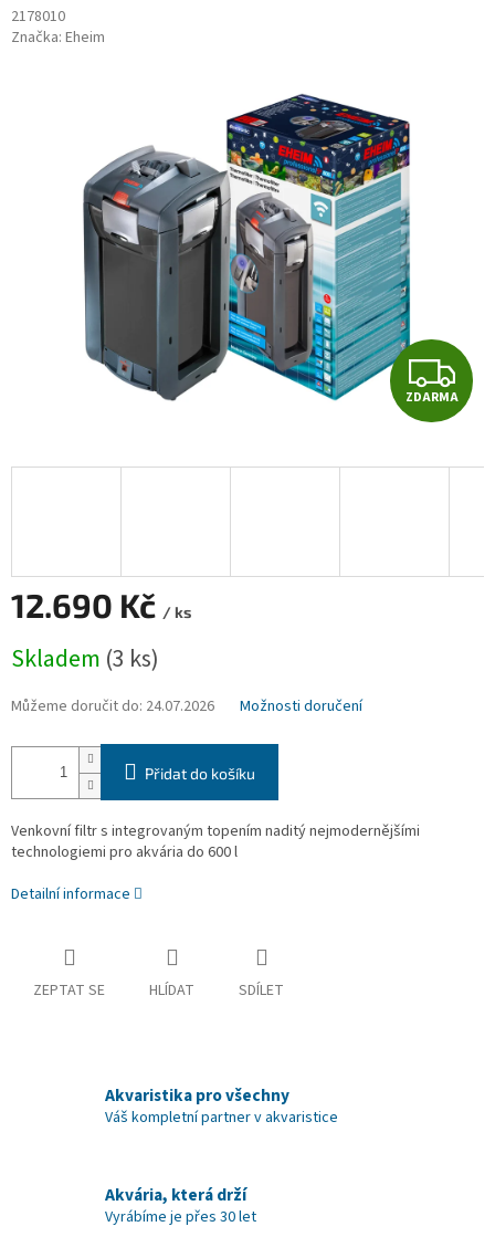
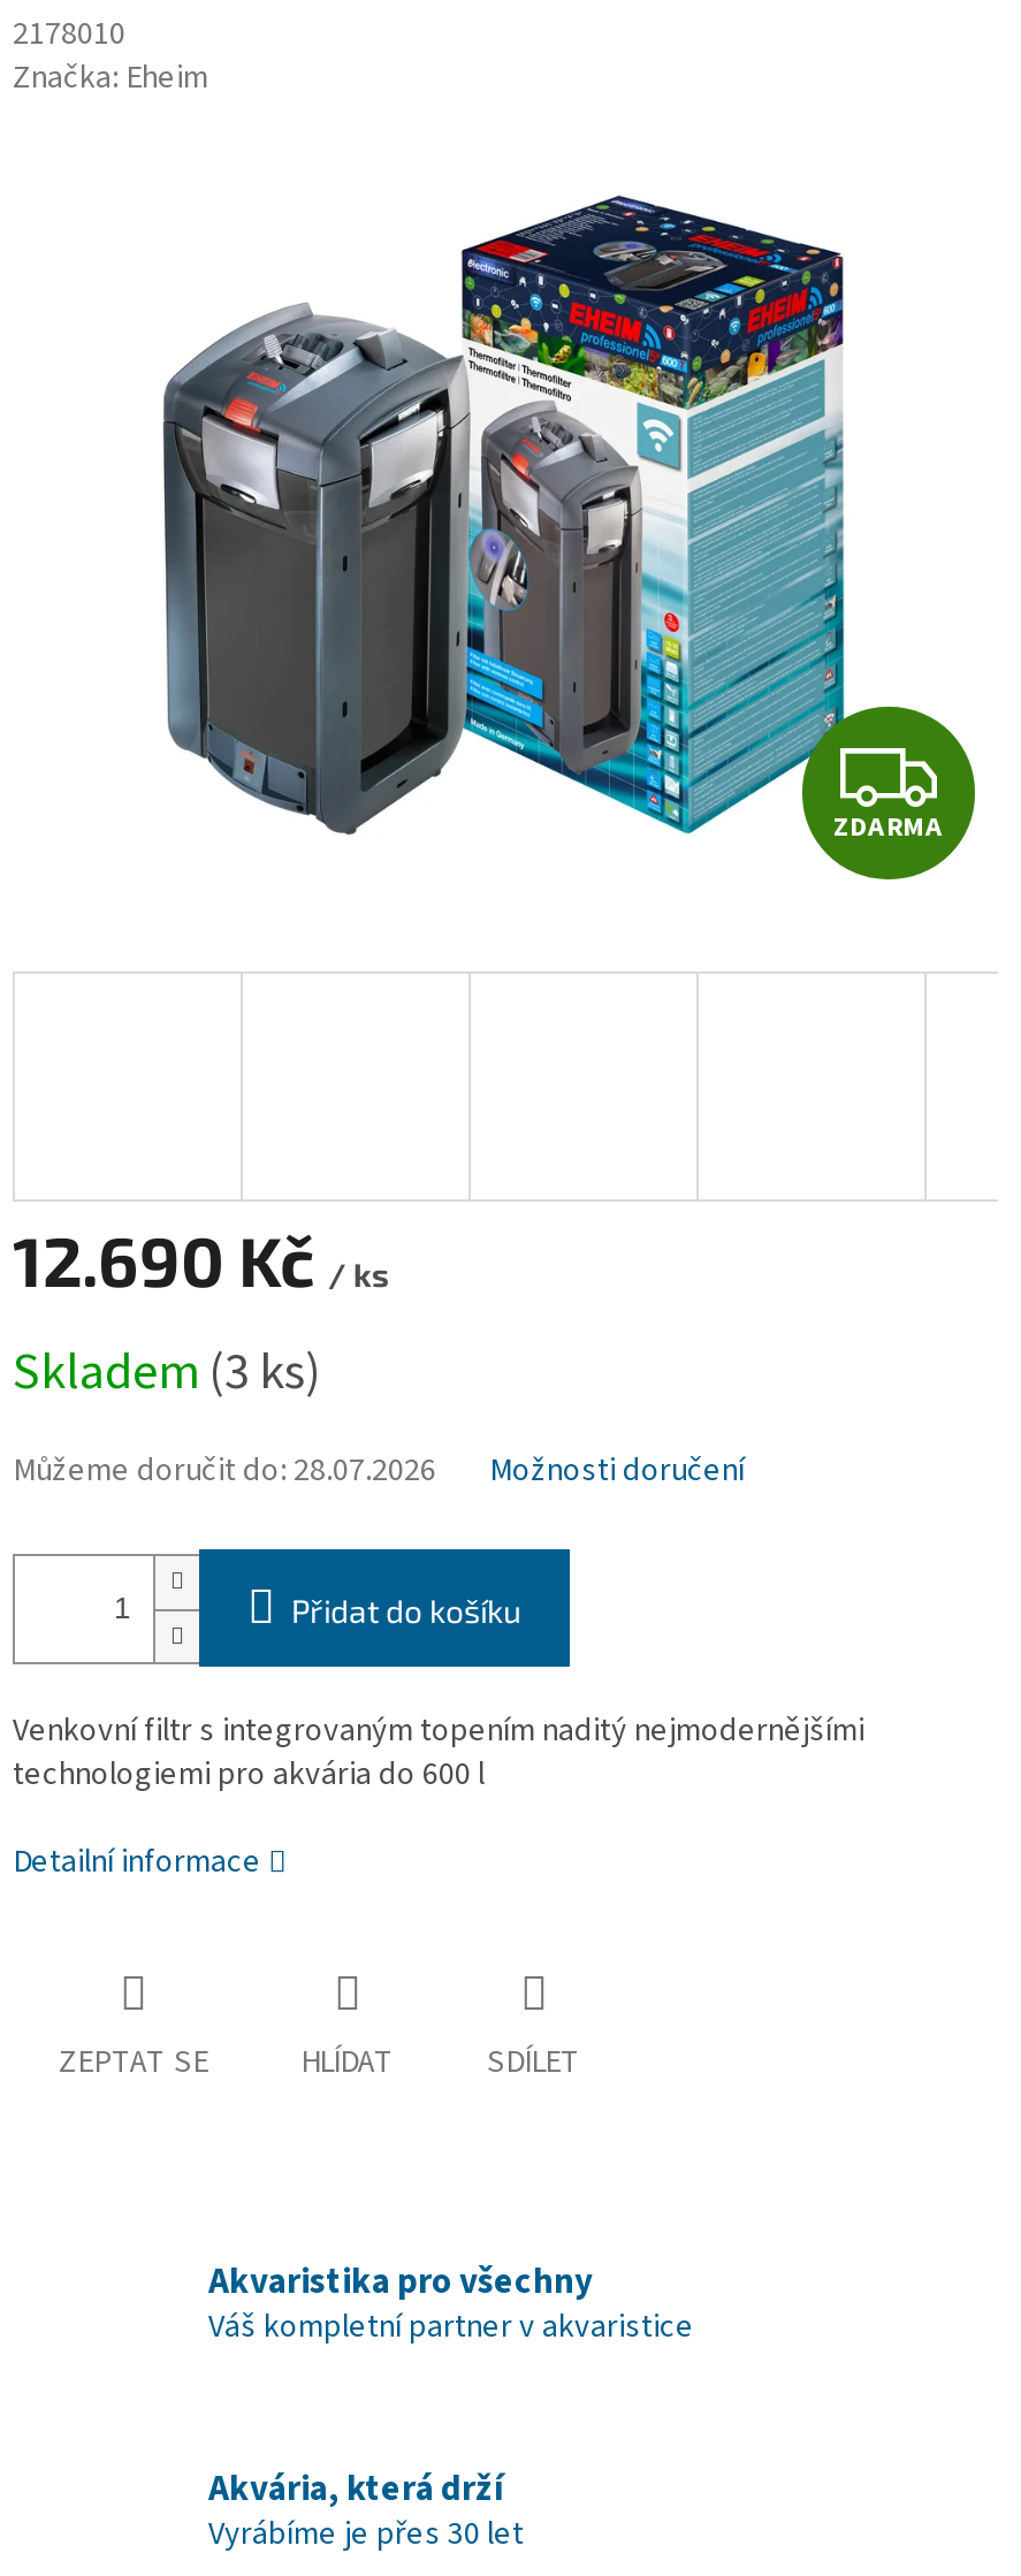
[11,696,214,718] Můžeme doručit do: 24.07.2026 -> [13,1449,436,1495] Můžeme doručit do: 28.07.2026

